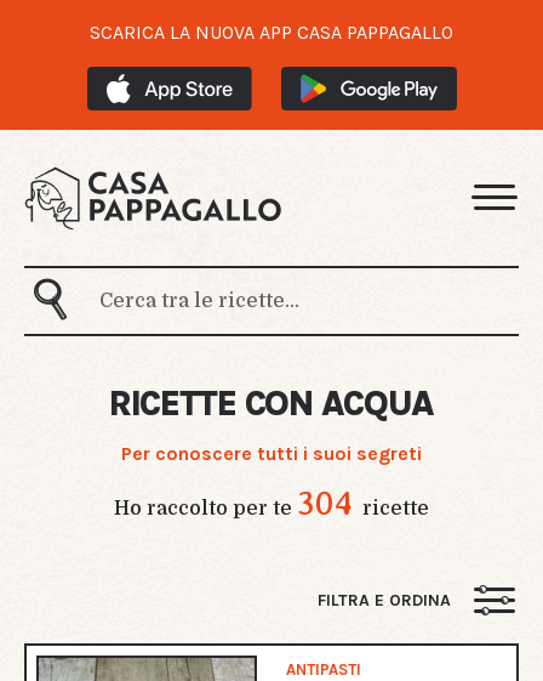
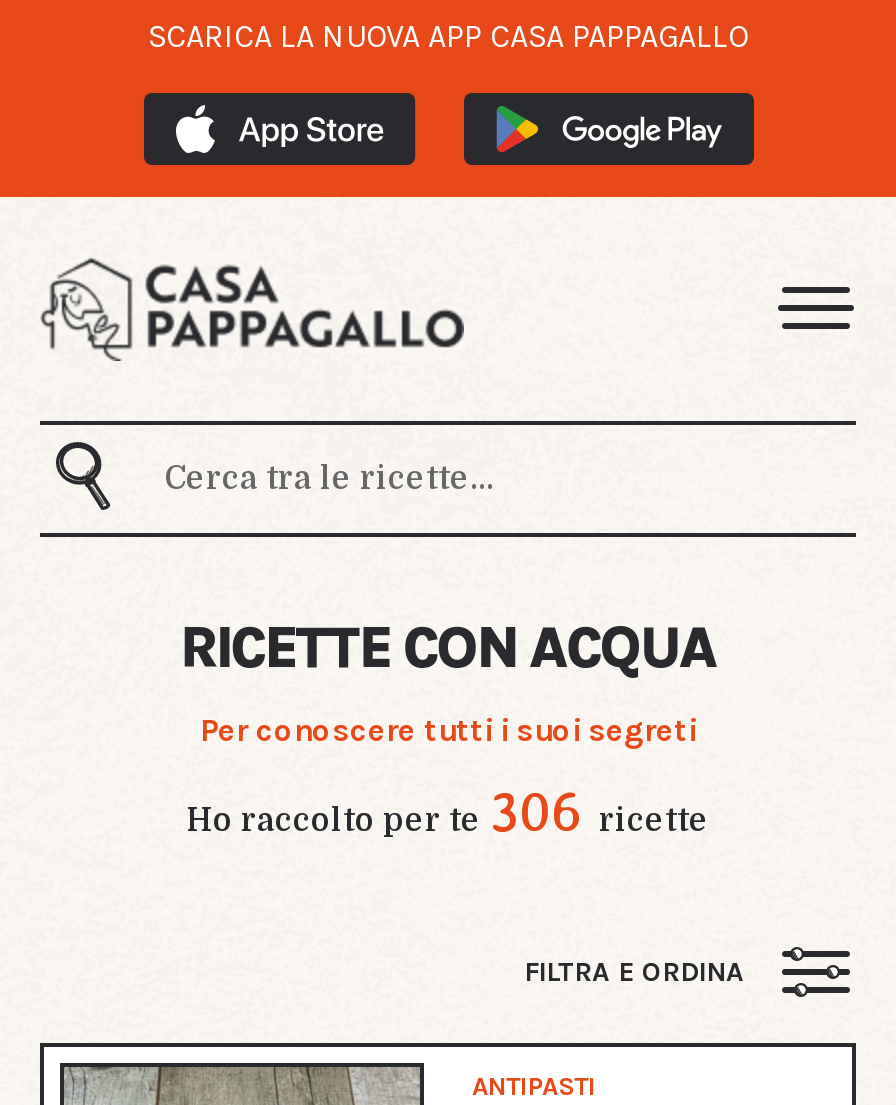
[114,483,429,522] Ho raccolto per te 304 ricette -> [187,779,709,843] Ho raccolto per te 306 ricette

